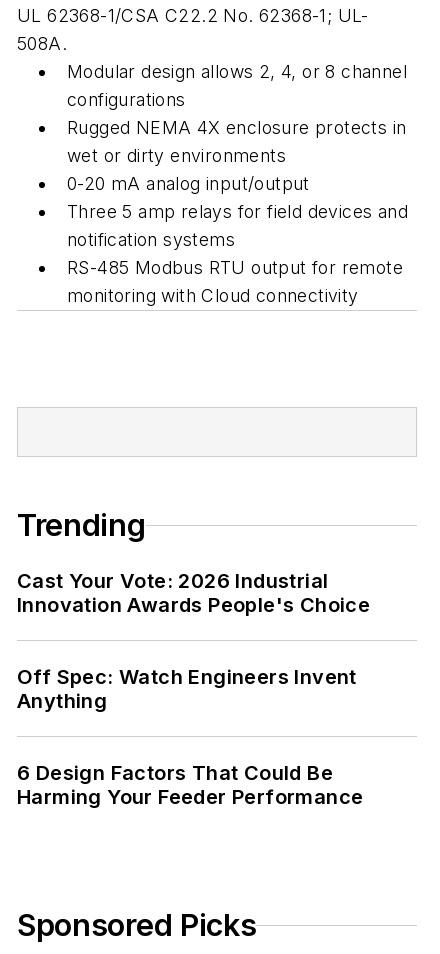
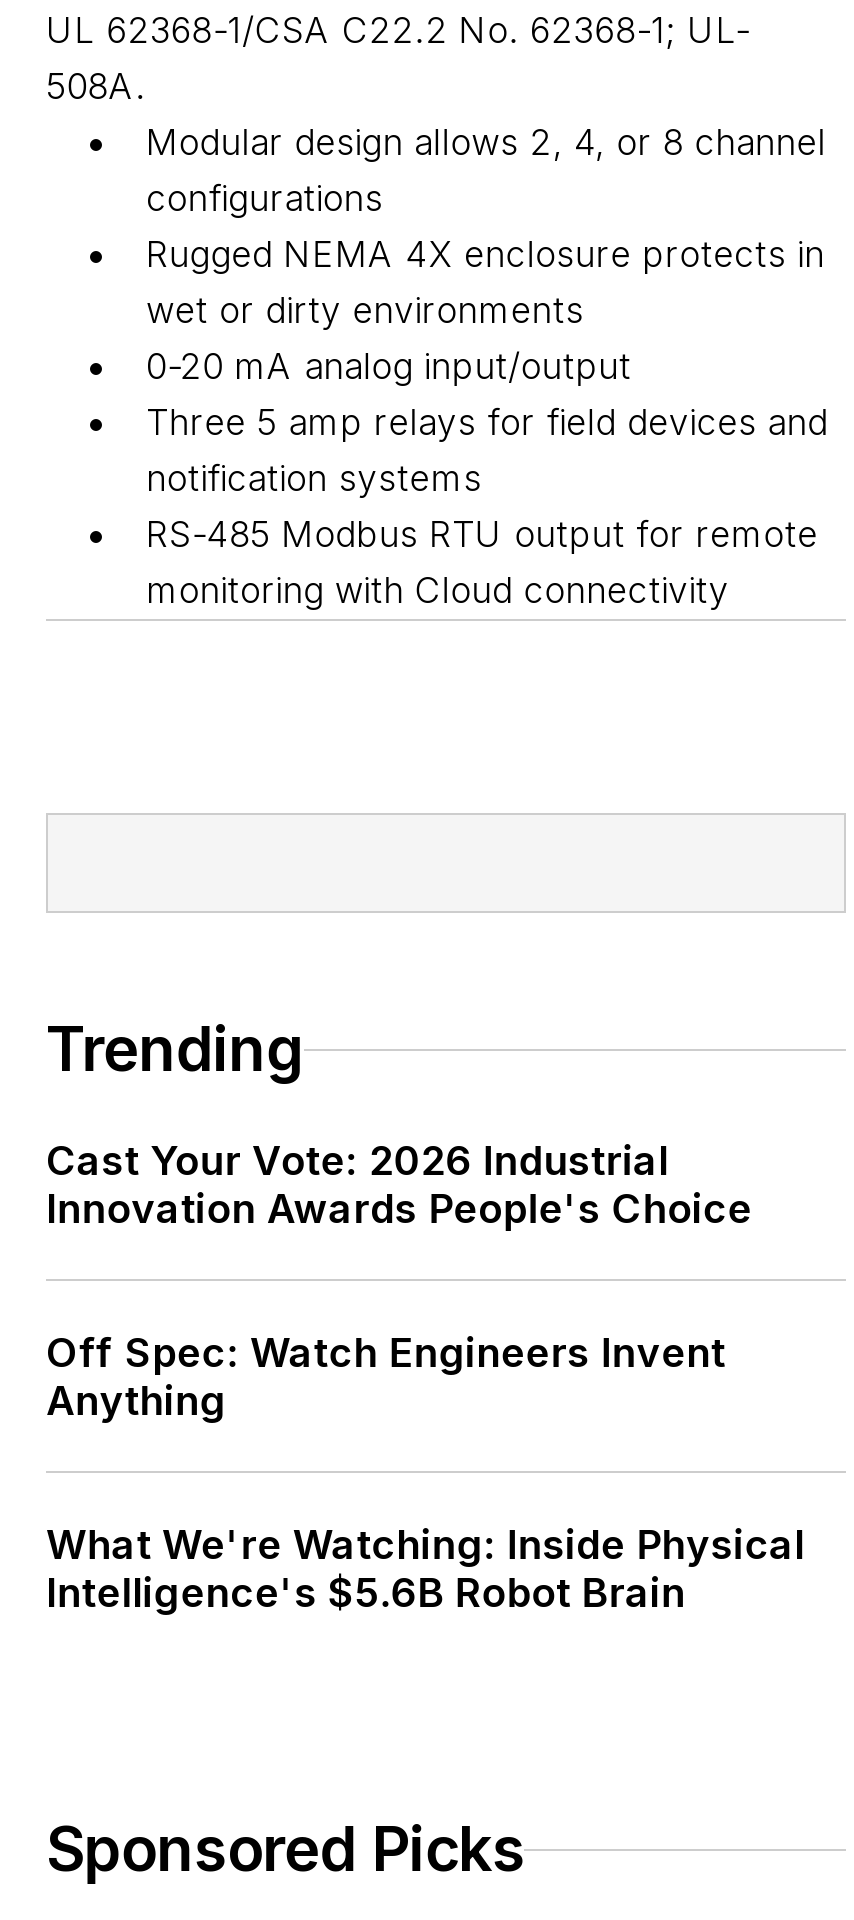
[17,761,363,809] 6 Design Factors That Could Be | Harming Your Feeder Performance -> [46,1521,805,1617] What We're Watching: Inside Physical | Intelligence's $5.6B Robot Brain

